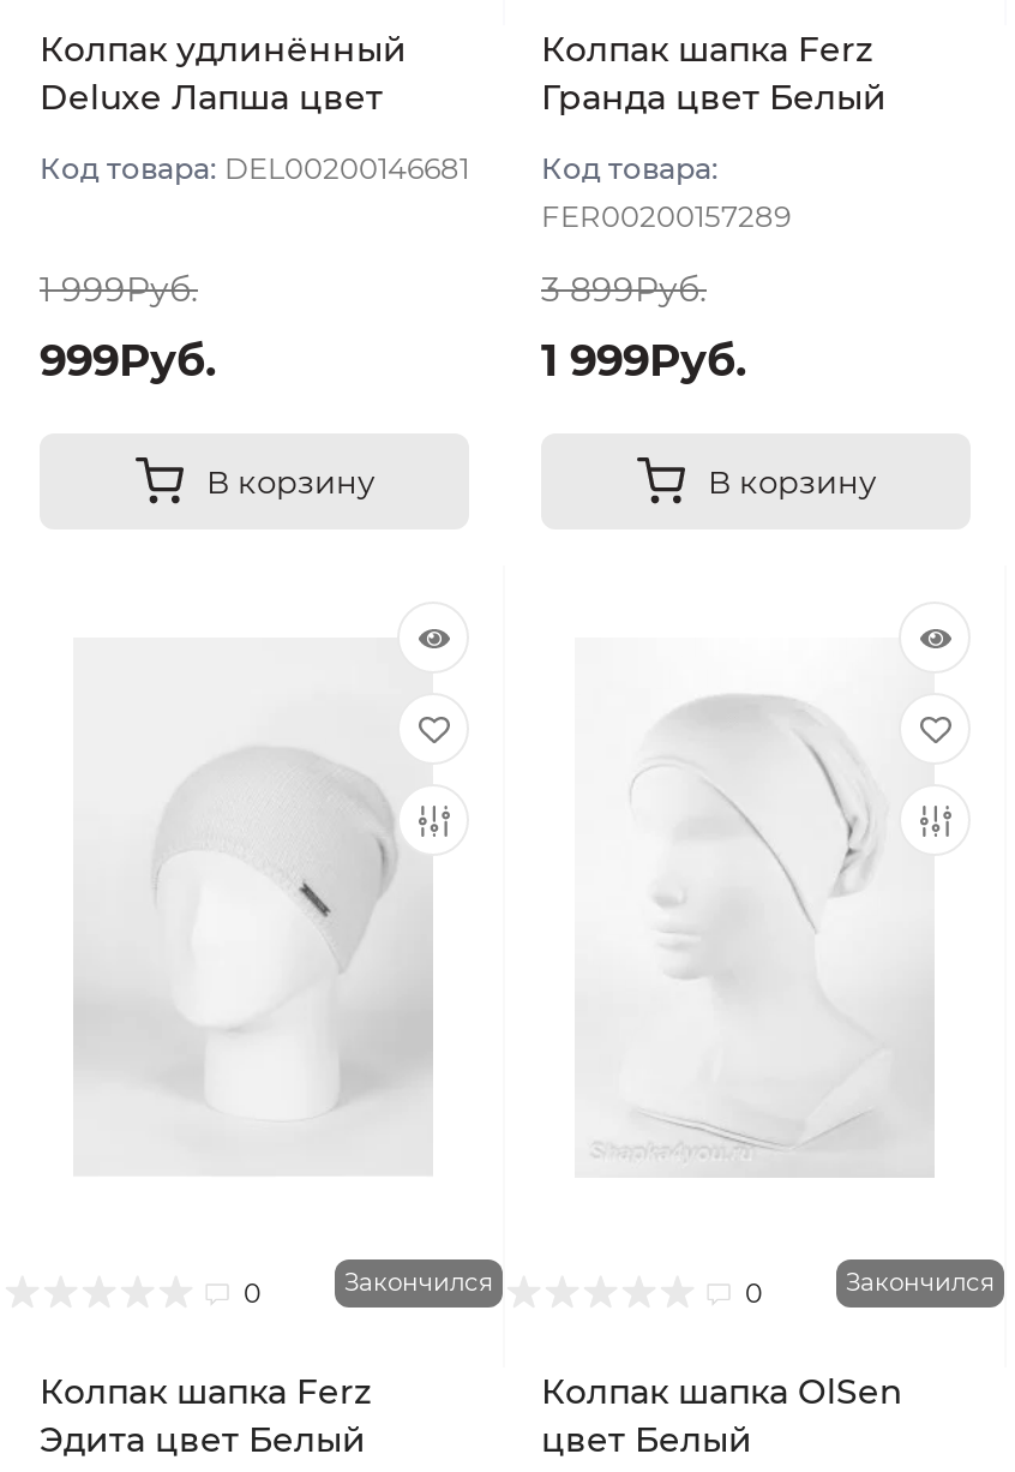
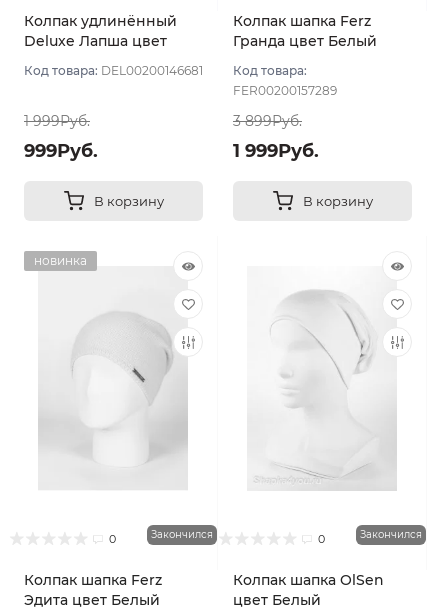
none -> [34,253,87,268] новинка

